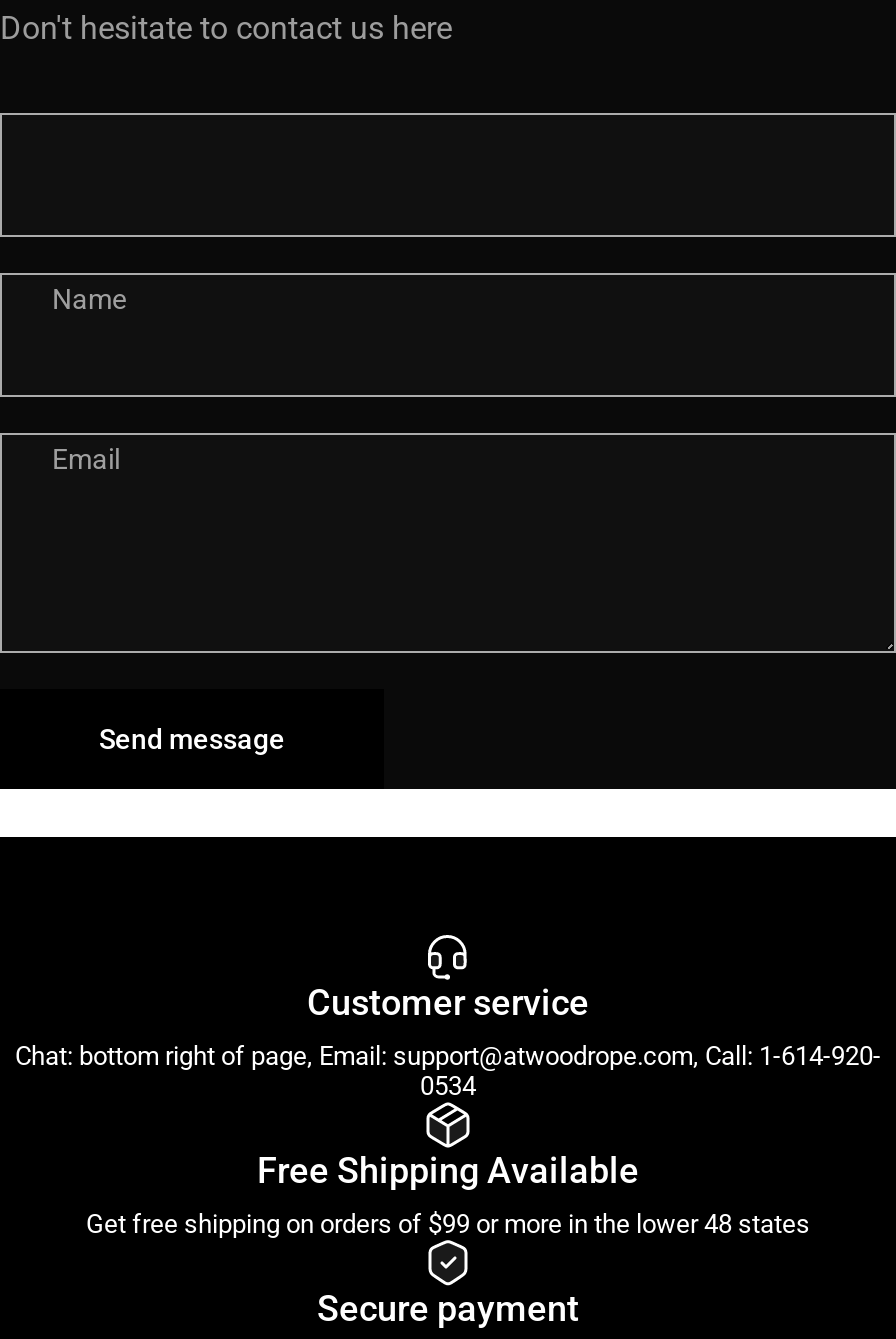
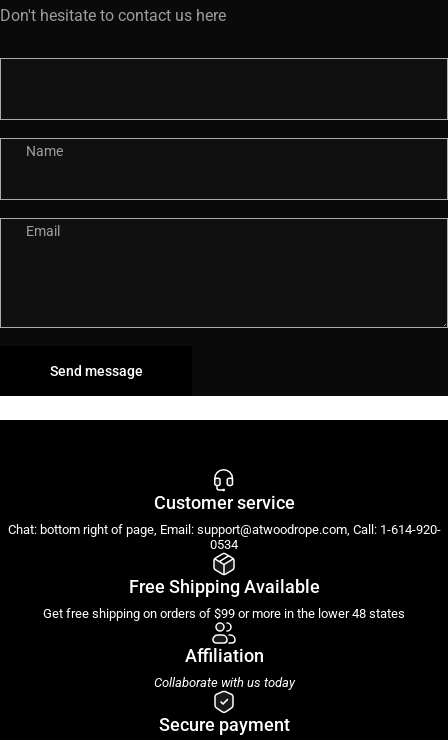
none -> [153,645,294,690] Affiliation | Collaborate with us today

